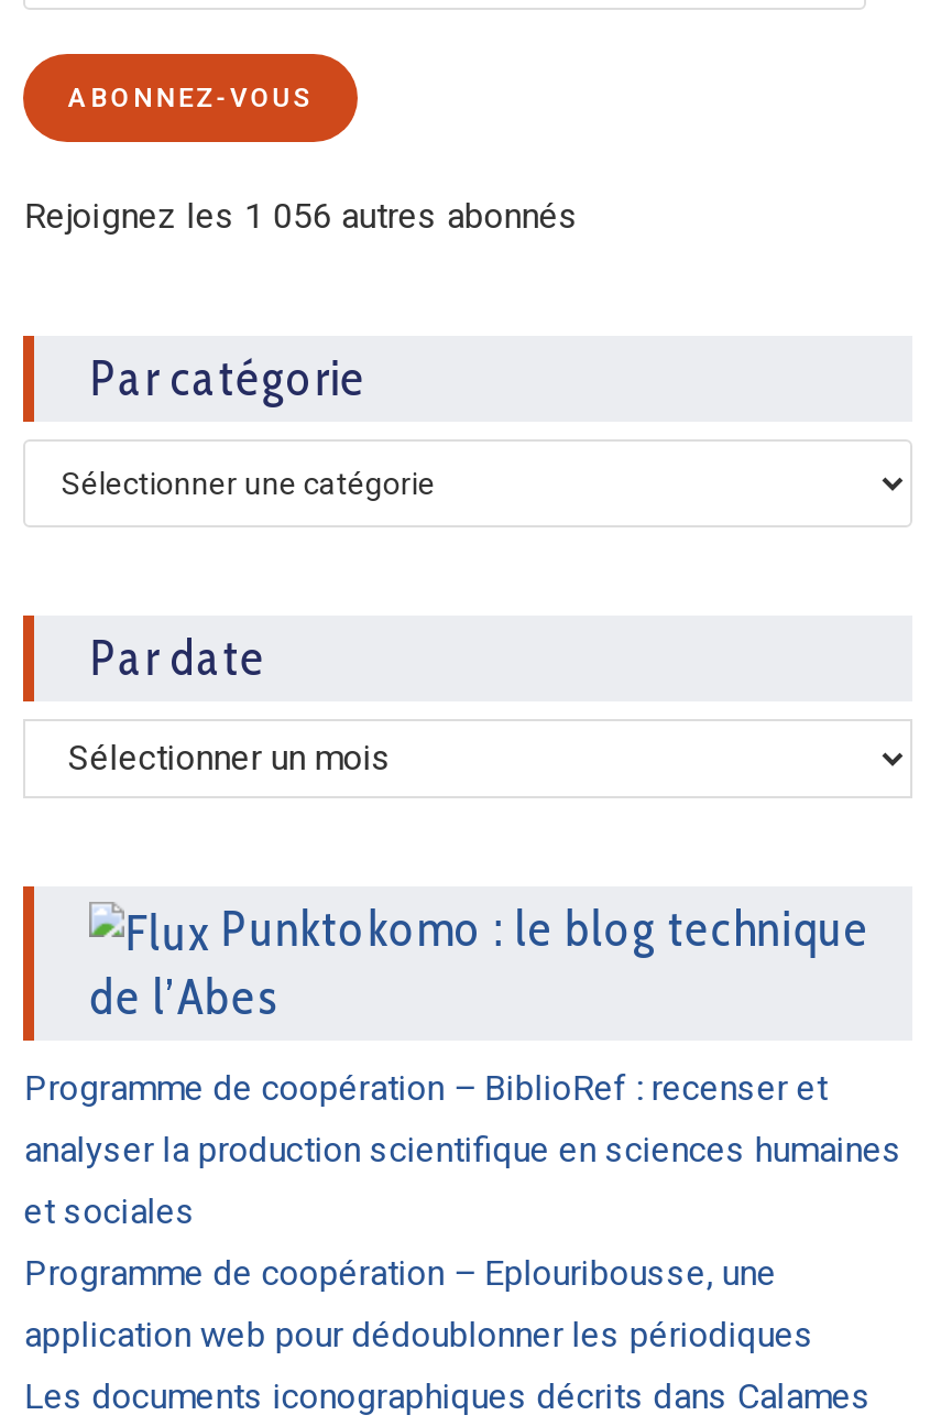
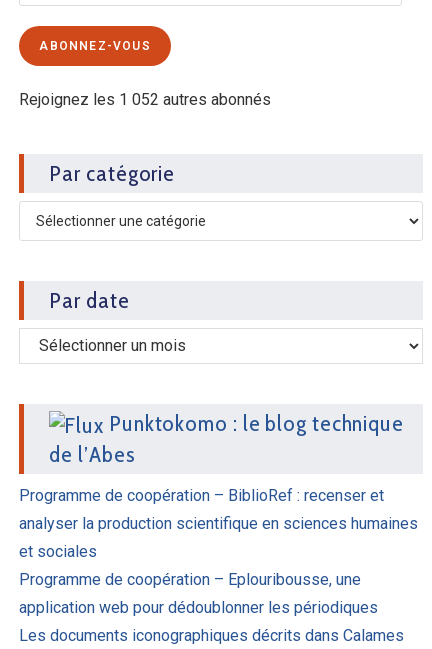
[24,194,579,236] Rejoignez les 1 056 autres abonnés -> [19,90,271,109] Rejoignez les 1 052 autres abonnés

